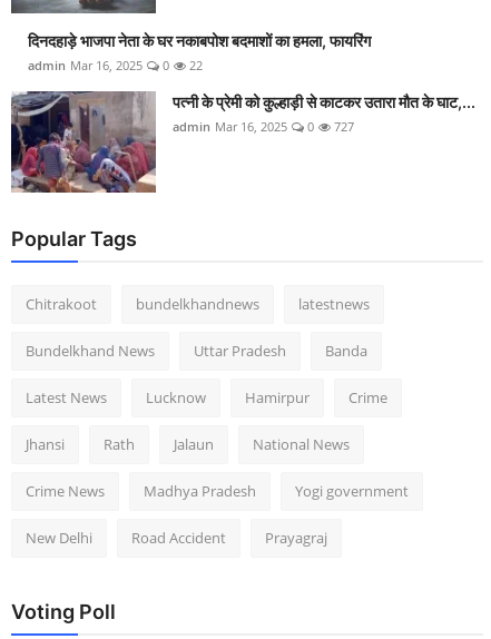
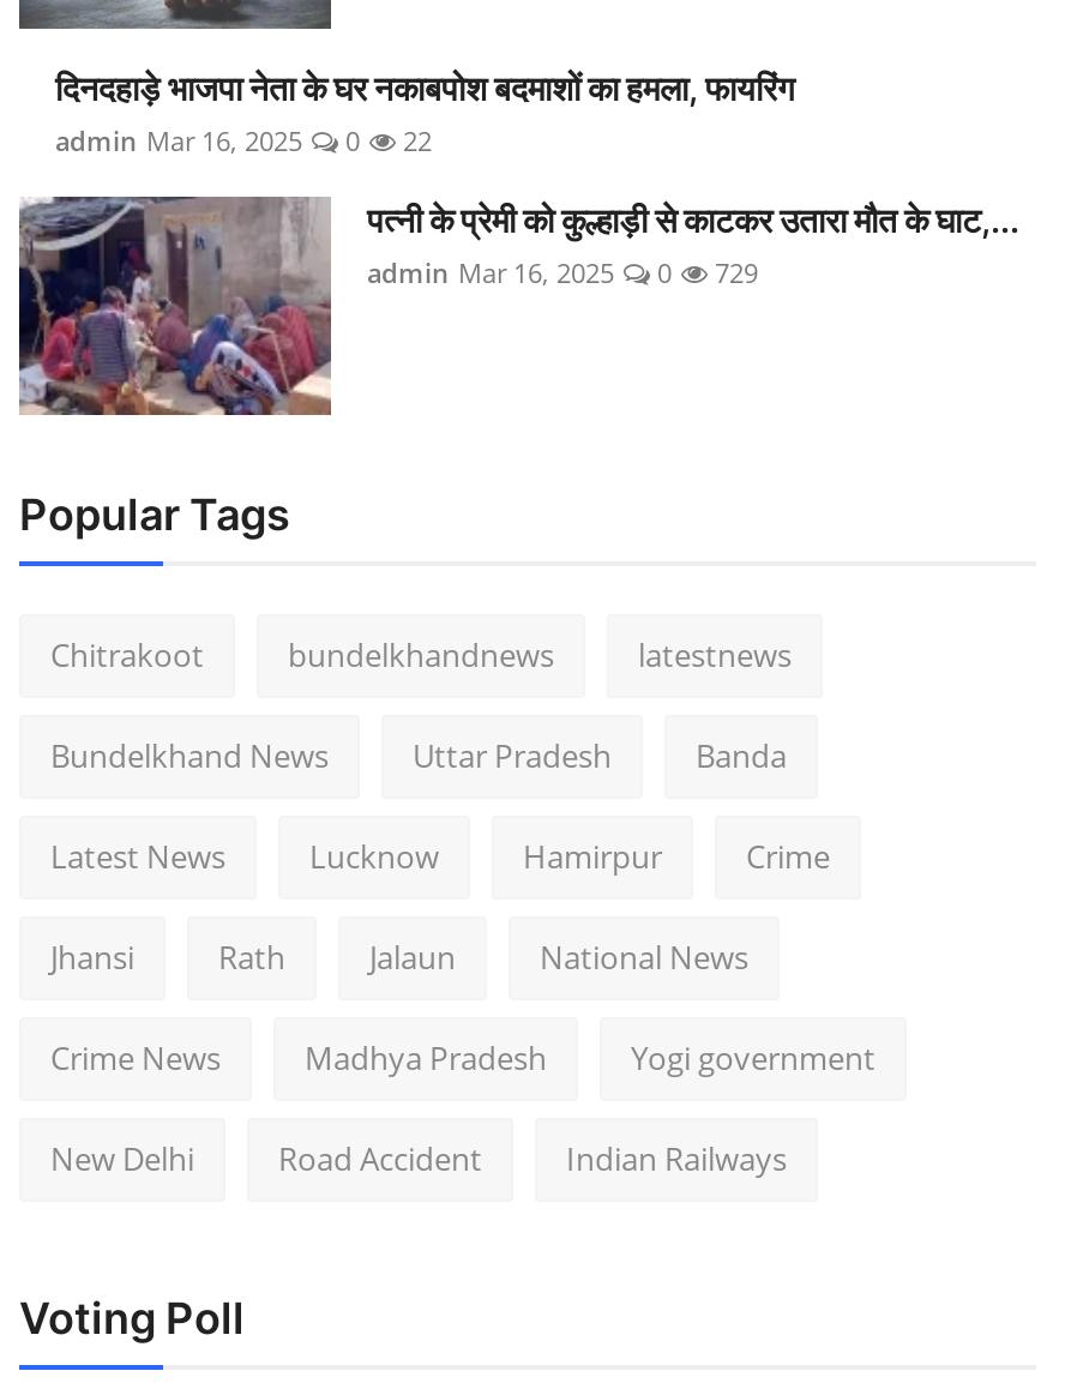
[173,119,354,135] admin Mar 16, 2025 0 727 -> [367,255,758,291] admin Mar 16, 2025 0 729
[265,528,327,548] Prayagraj -> [566,1138,787,1181] Indian Railways

